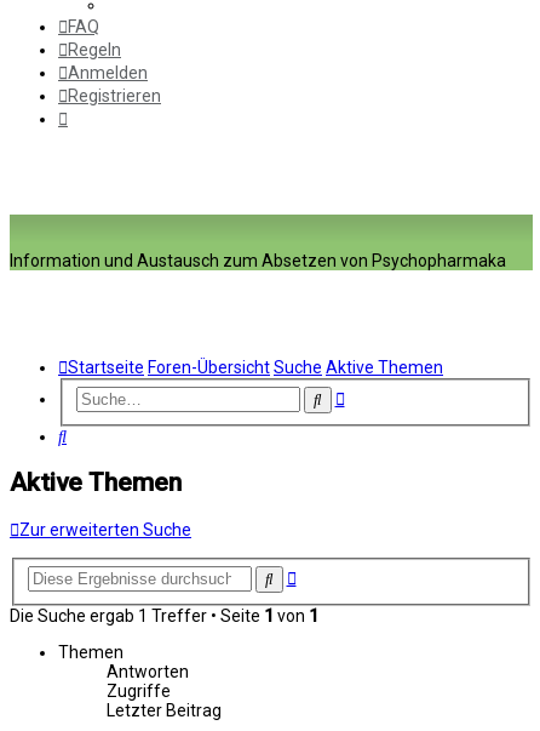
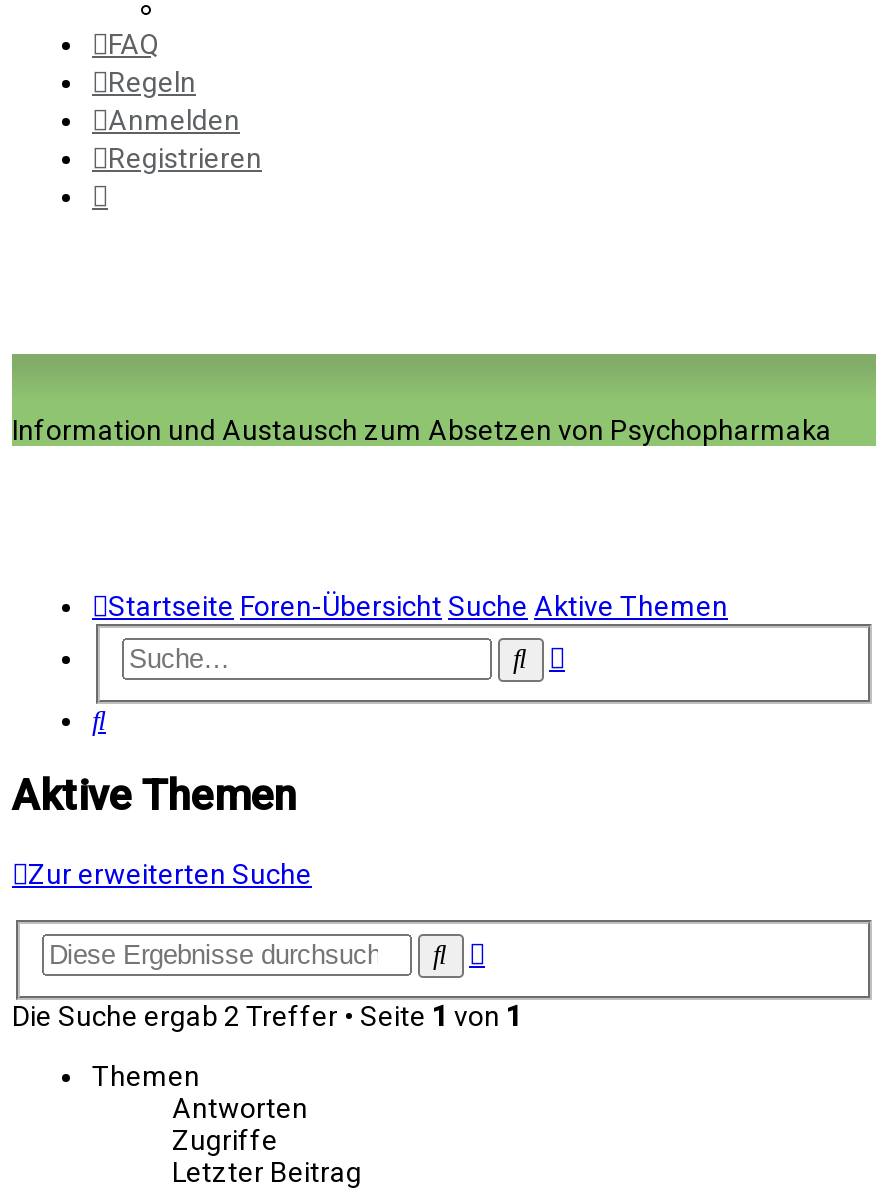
[10,606,318,626] Die Suche ergab 1 Treffer • Seite 1 von 1 -> [12,1000,522,1032] Die Suche ergab 2 Treffer • Seite 1 von 1

